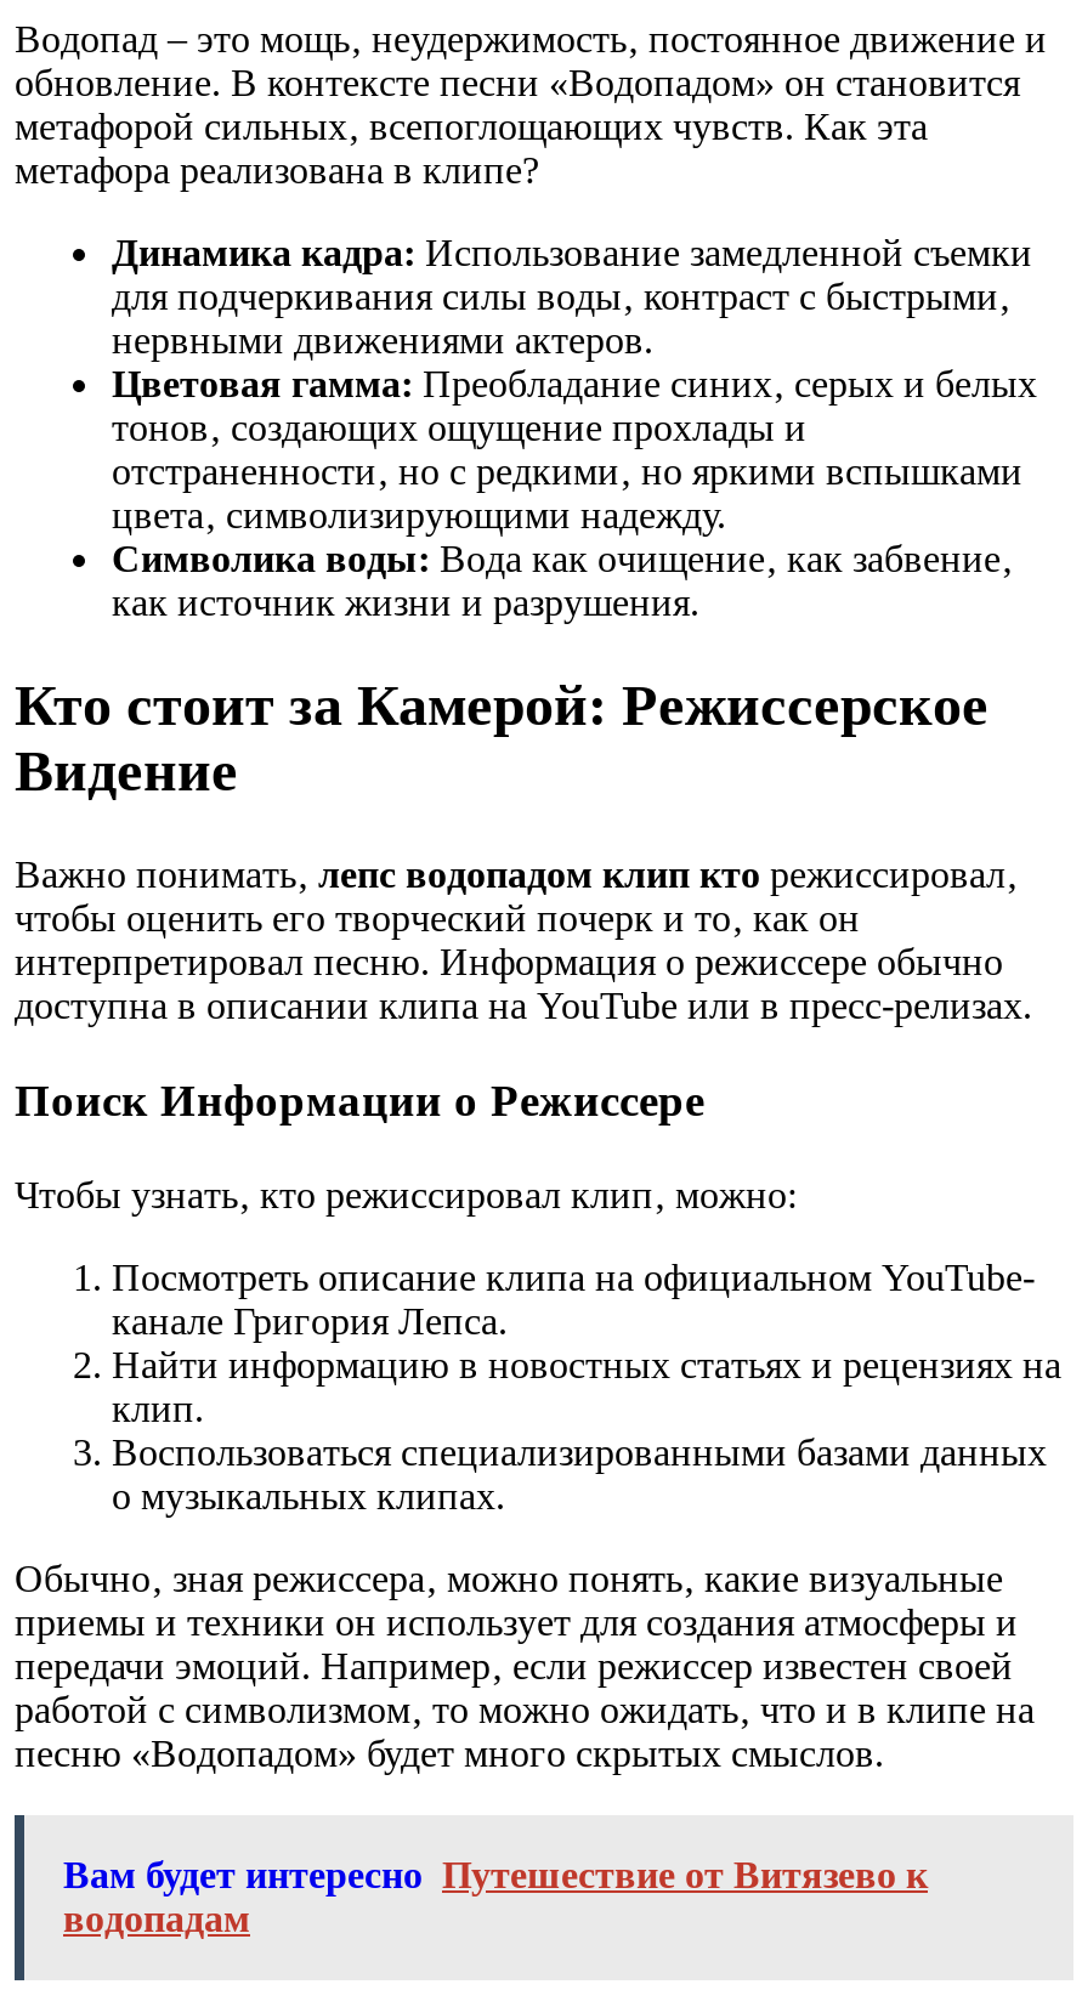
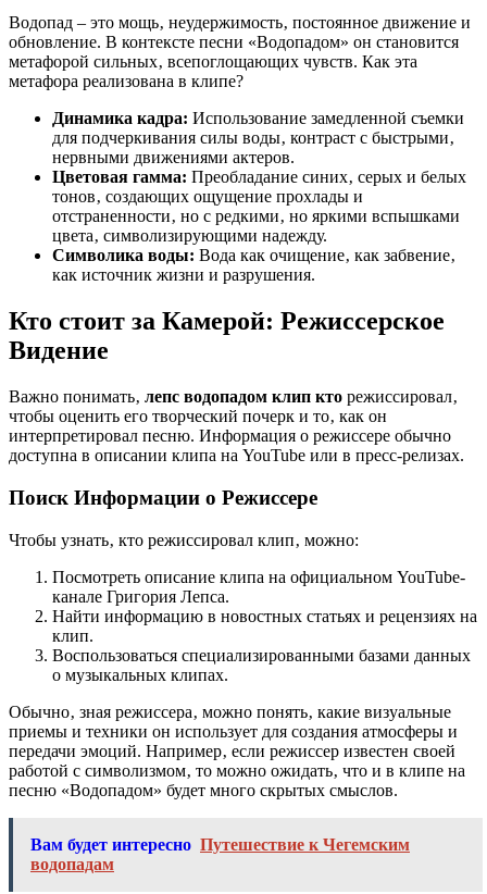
[63,1853,928,1894] Вам будет интересно Путешествие от Витязево к -> [30,835,410,853] Вам будет интересно Путешествие к Чегемским

